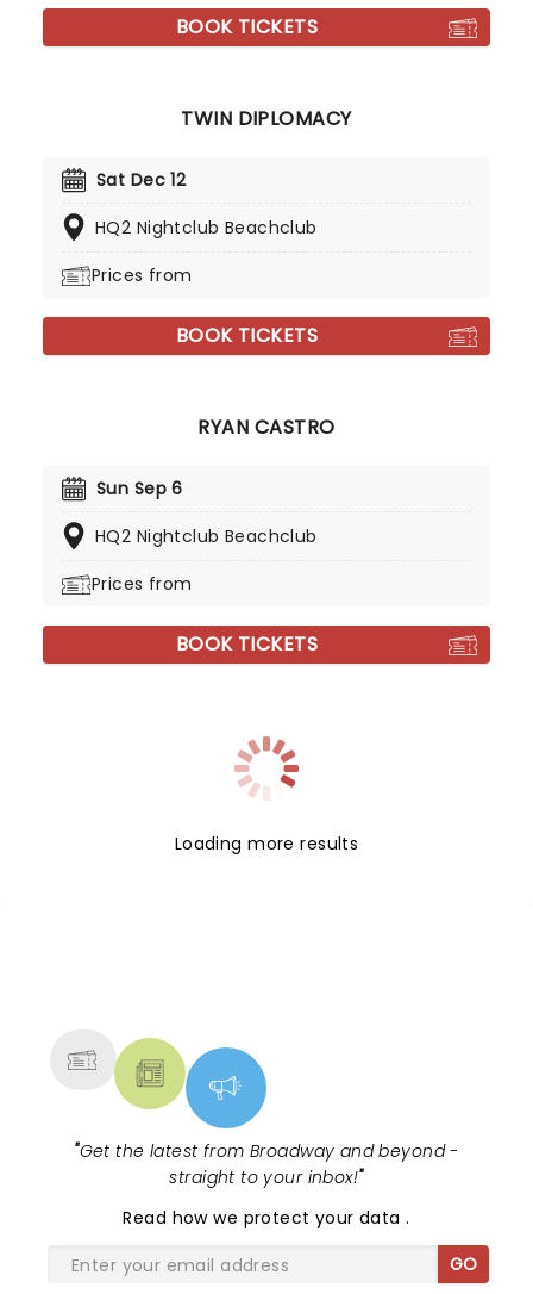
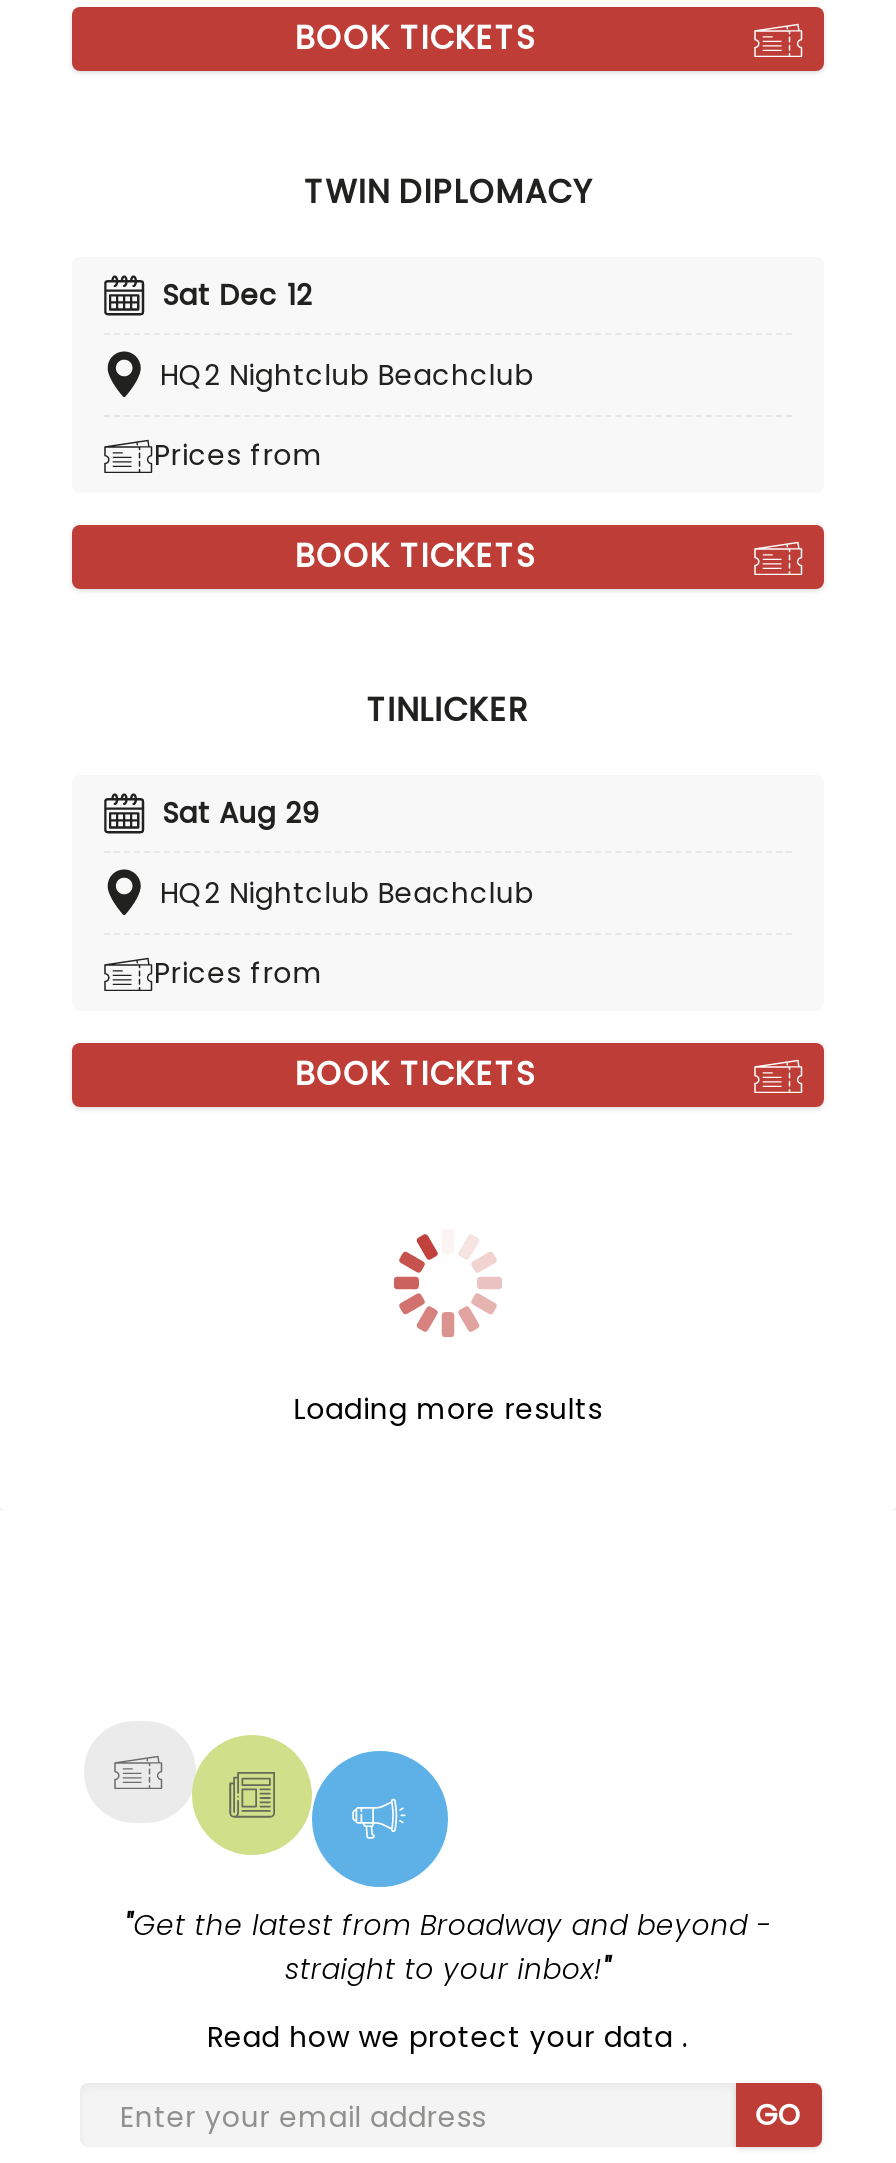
[198,413,335,441] RYAN CASTRO -> [367,687,529,733] TINLICKER
[96,477,183,500] Sun Sep 6 -> [162,793,320,833] Sat Aug 29
[236,735,299,800] [image] -> [394,1231,500,1337] [image]

